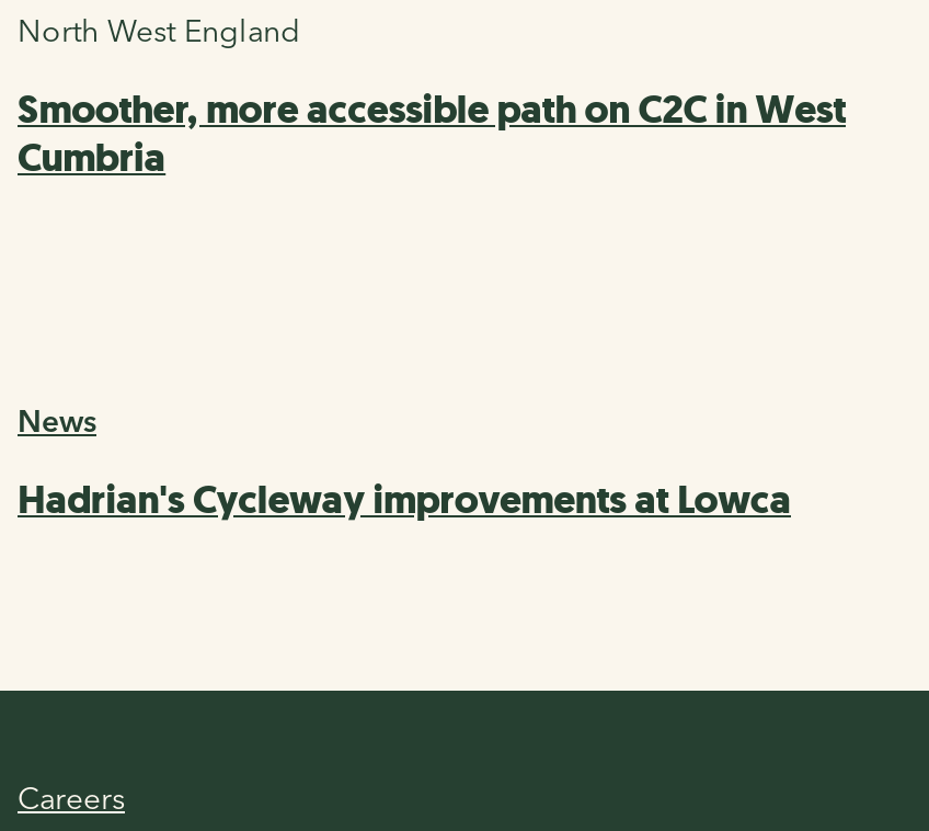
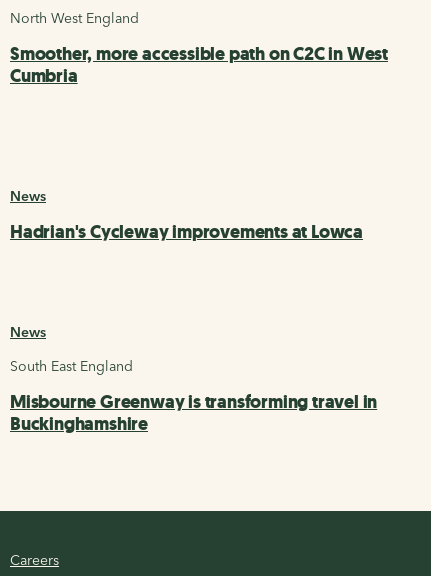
none -> [10,323,377,436] News | South East England | Misbourne Greenway is transforming travel in | Buckinghamshire

